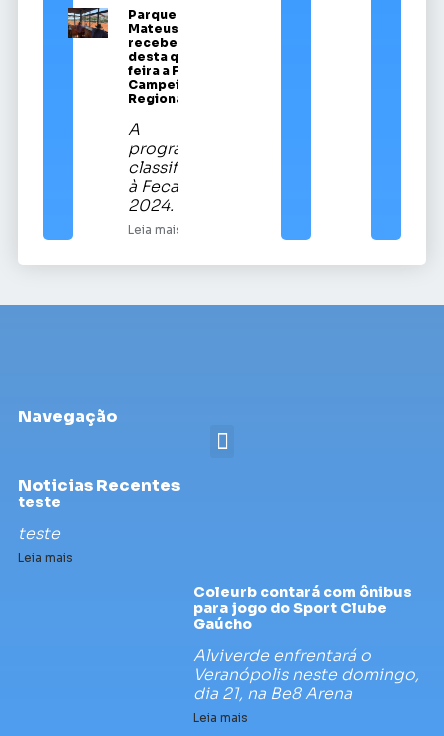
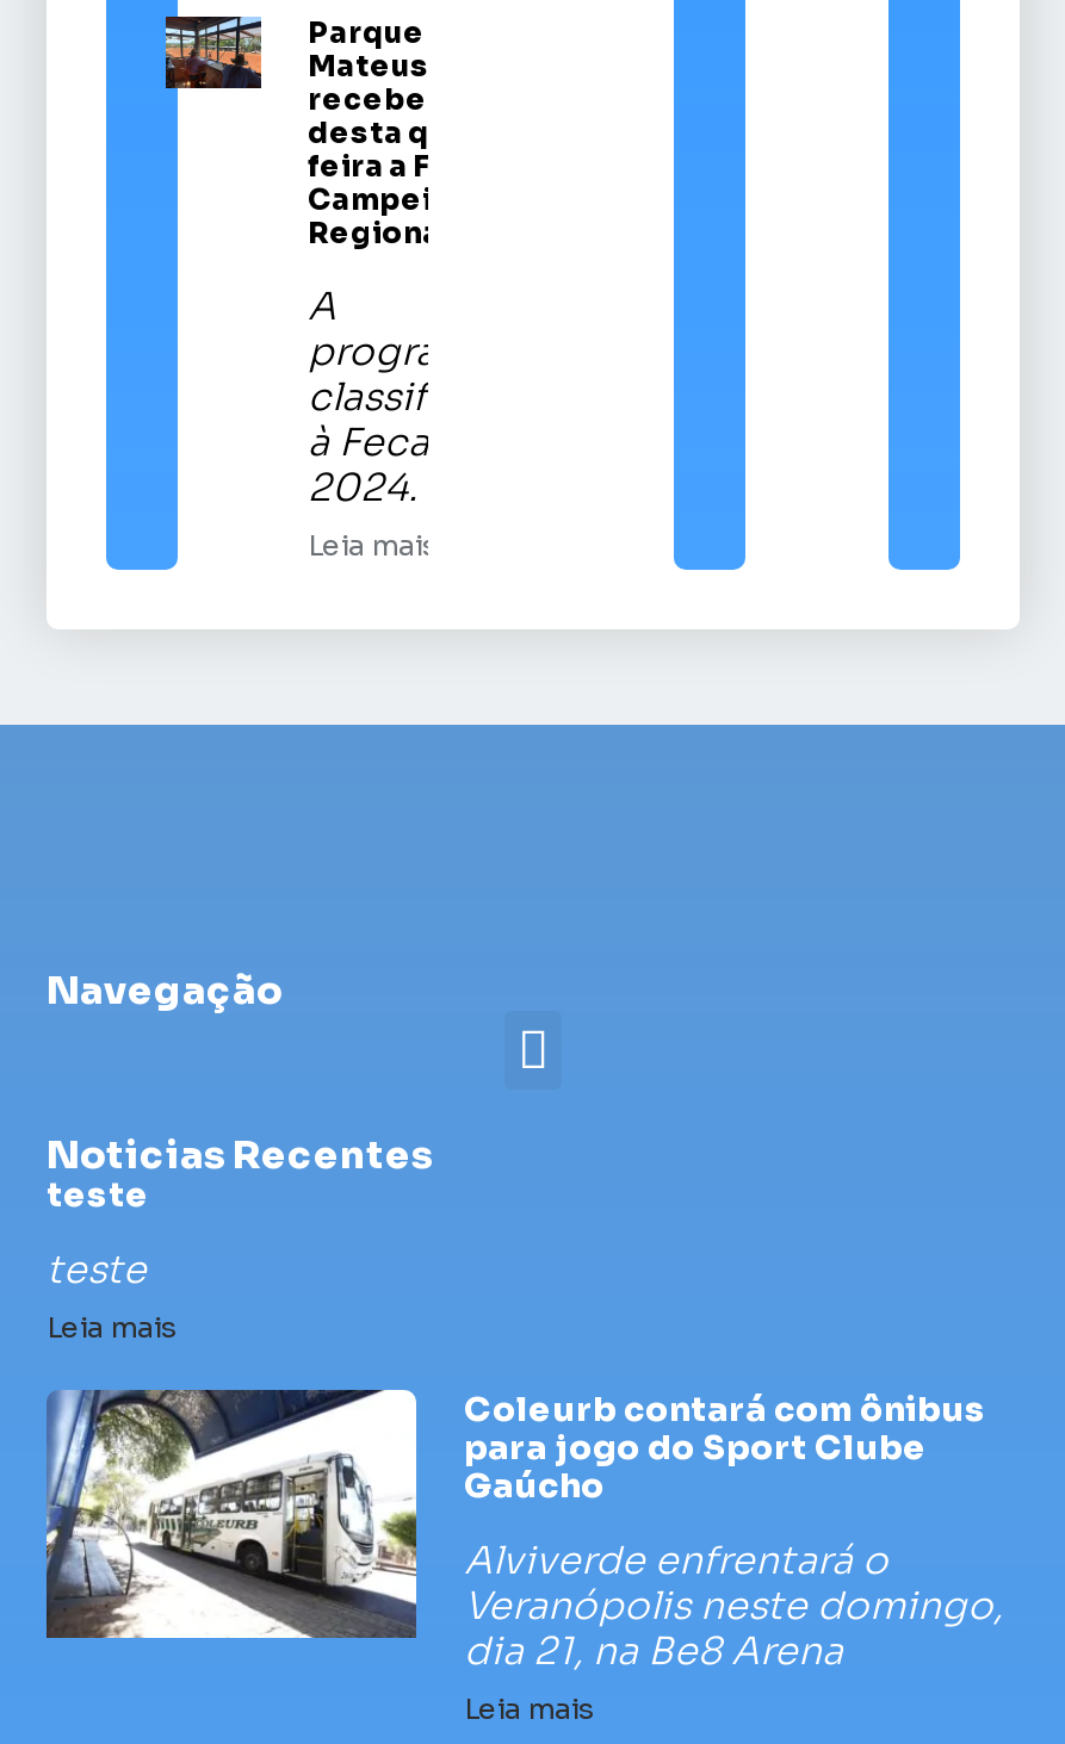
none -> [44,1388,419,1640] [image]

